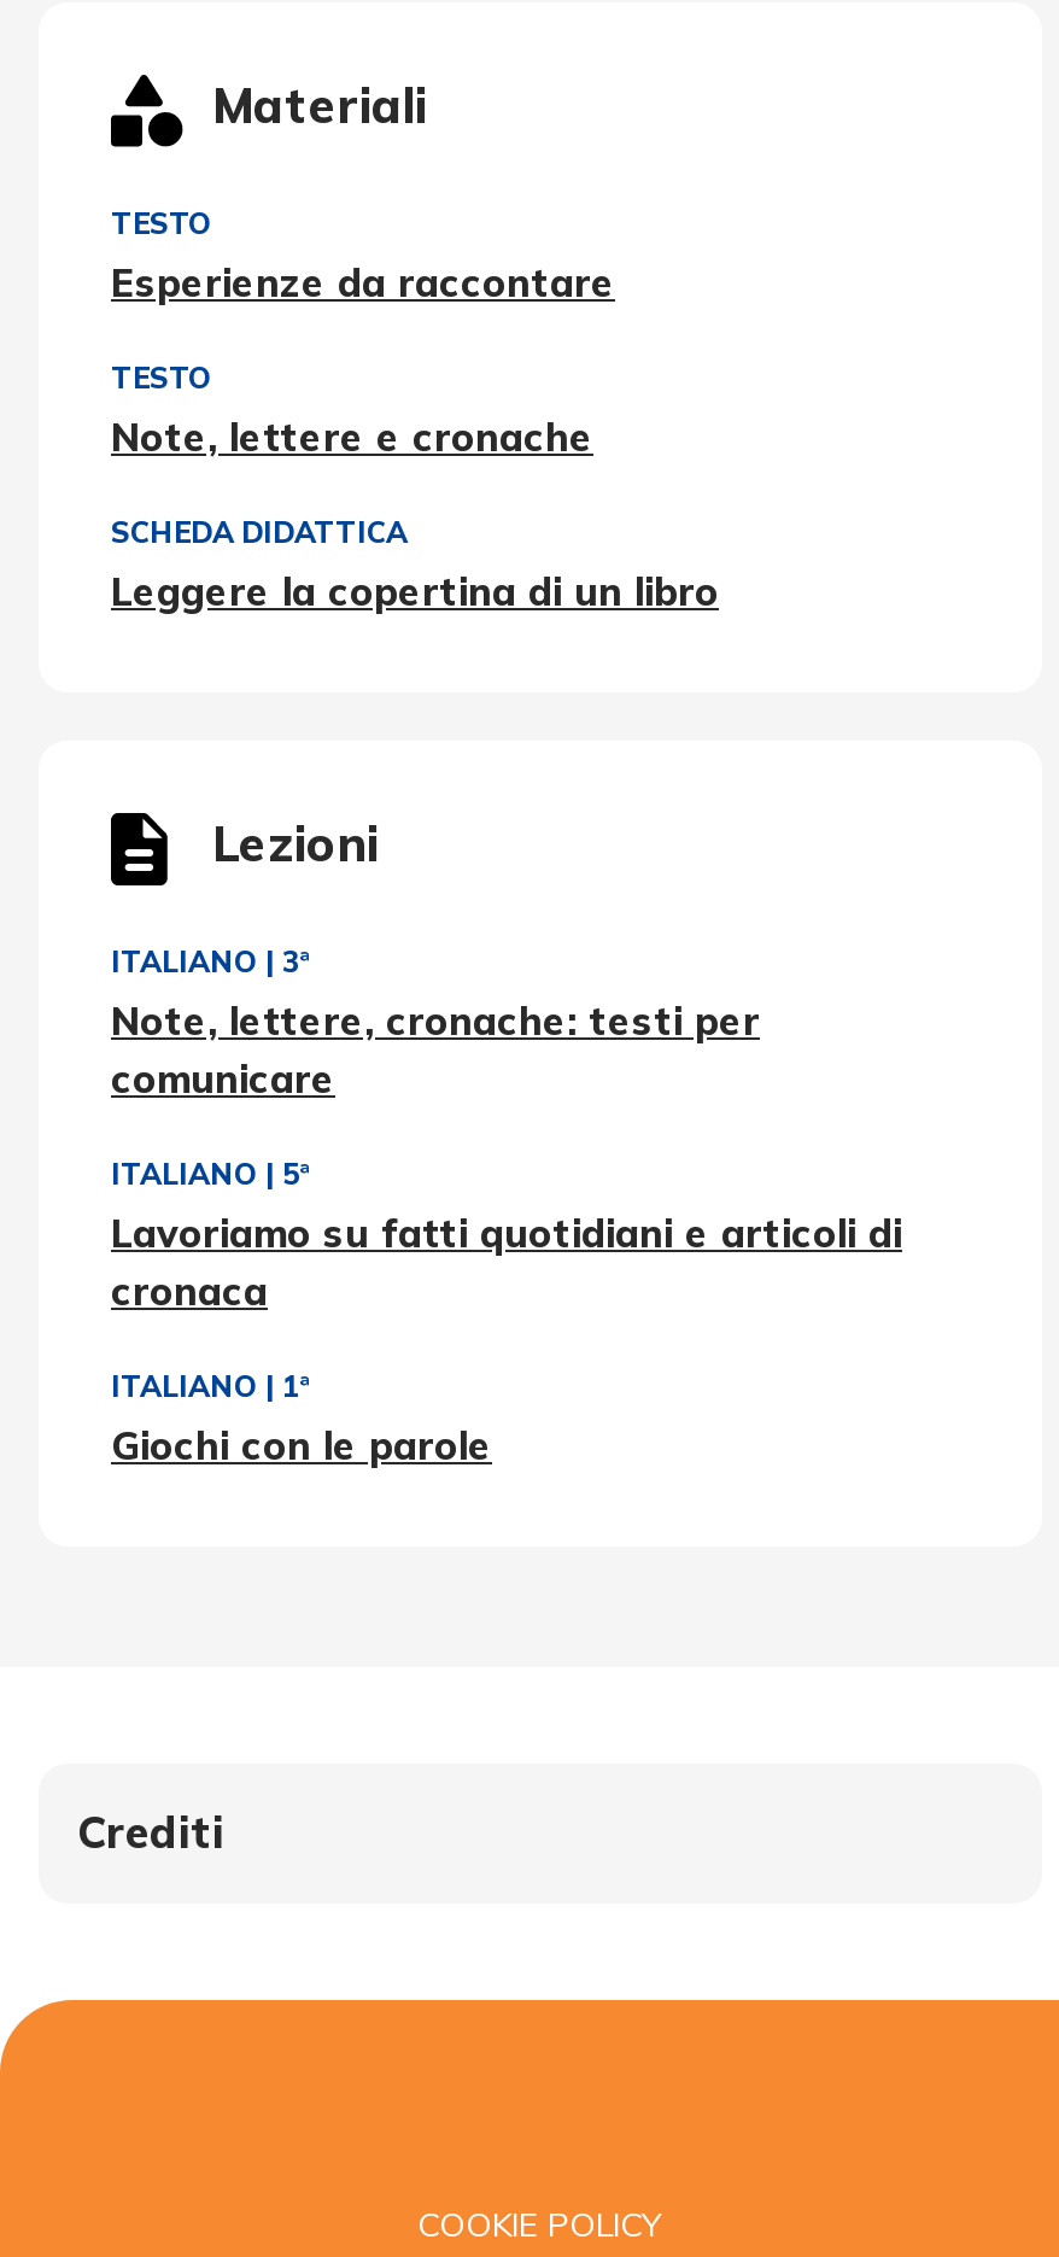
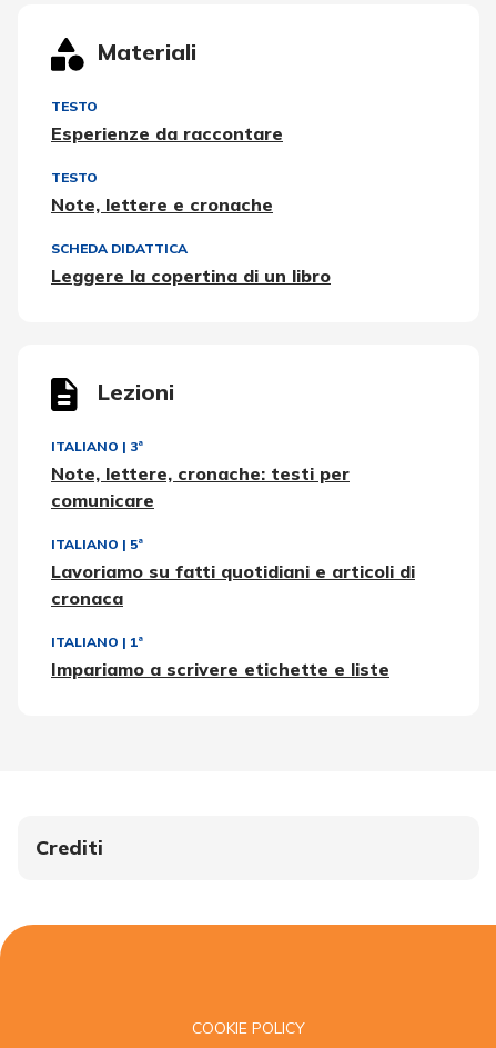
[111,1420,492,1469] Giochi con le parole -> [51,658,389,680] Impariamo a scrivere etichette e liste

